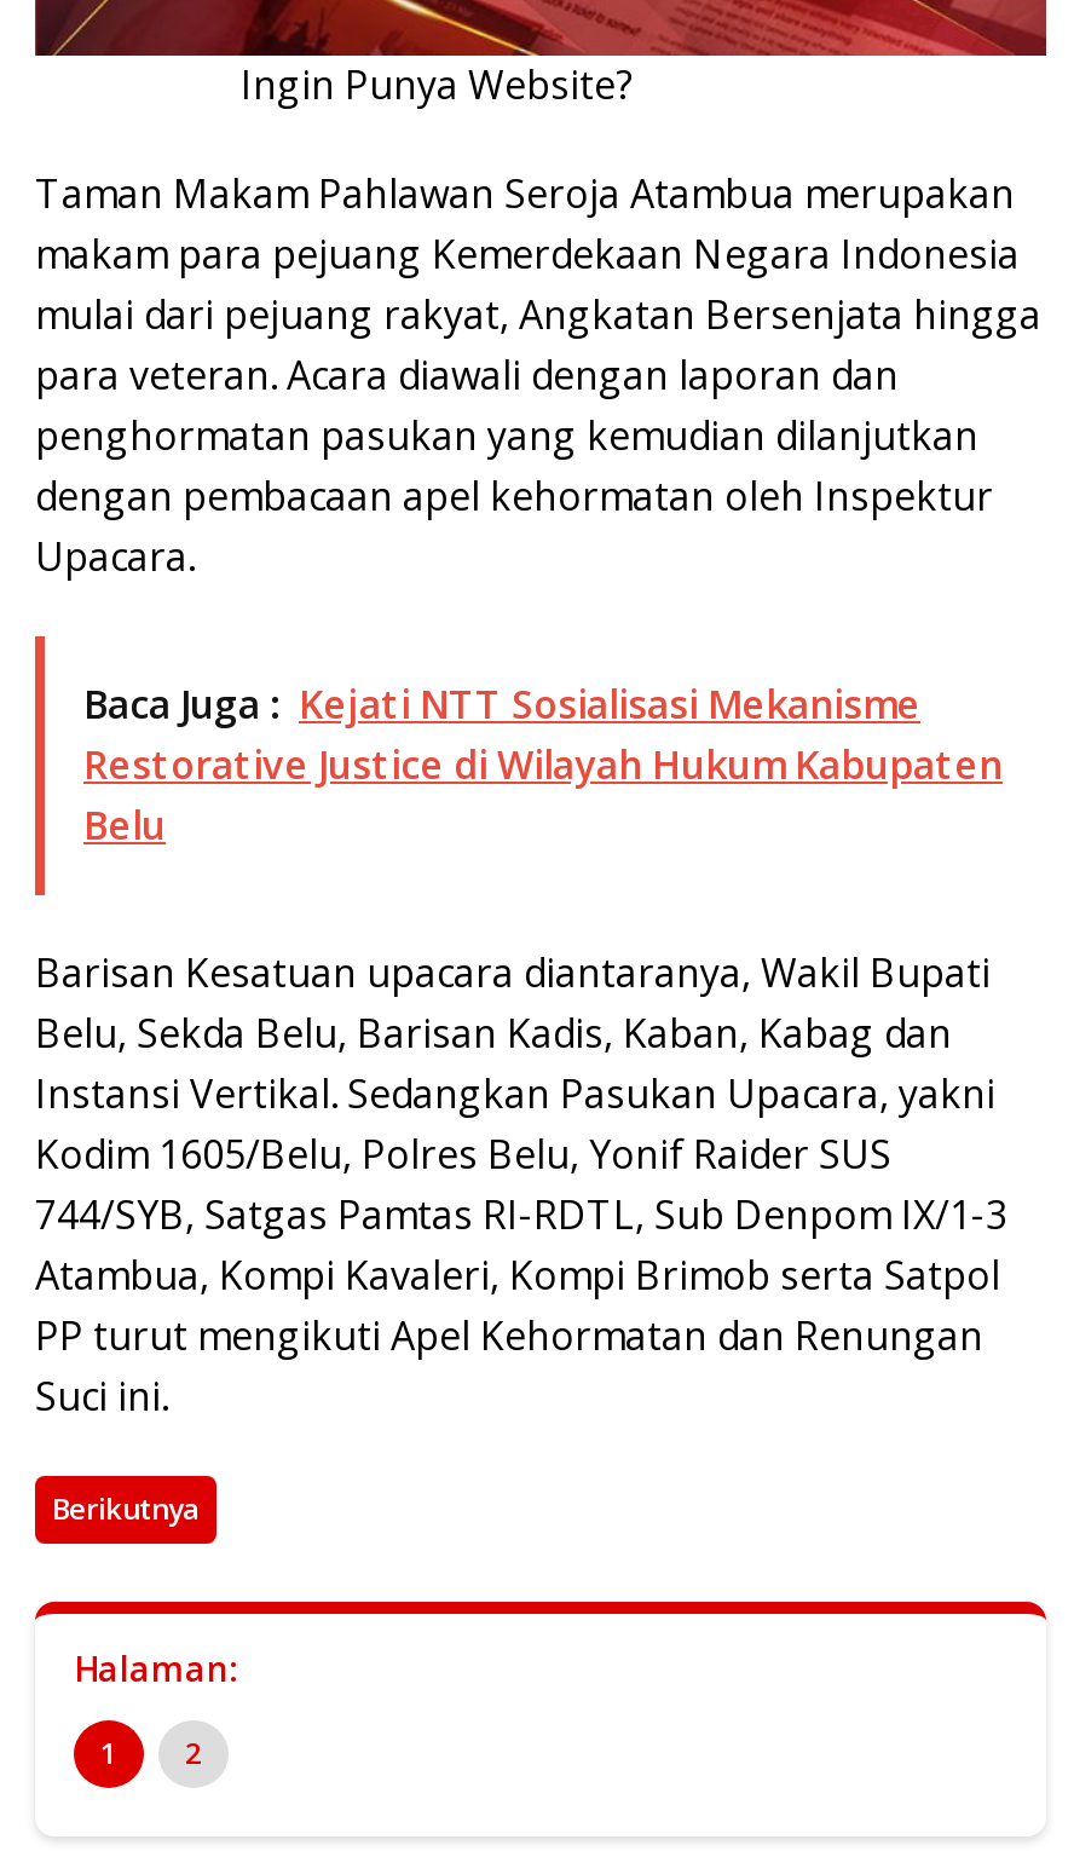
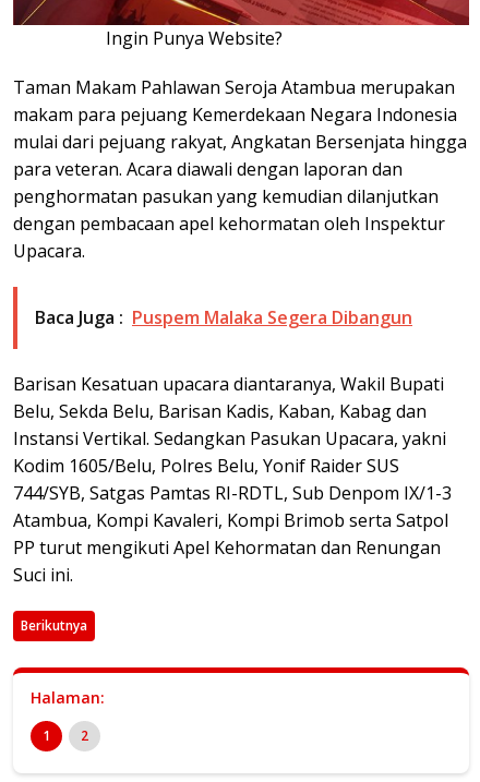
[83,678,1003,852] Baca Juga : Kejati NTT Sosialisasi Mekanisme | Restorative Justice di Wilayah Hukum Kabupaten | Belu -> [35,306,412,330] Baca Juga : Puspem Malaka Segera Dibangun

